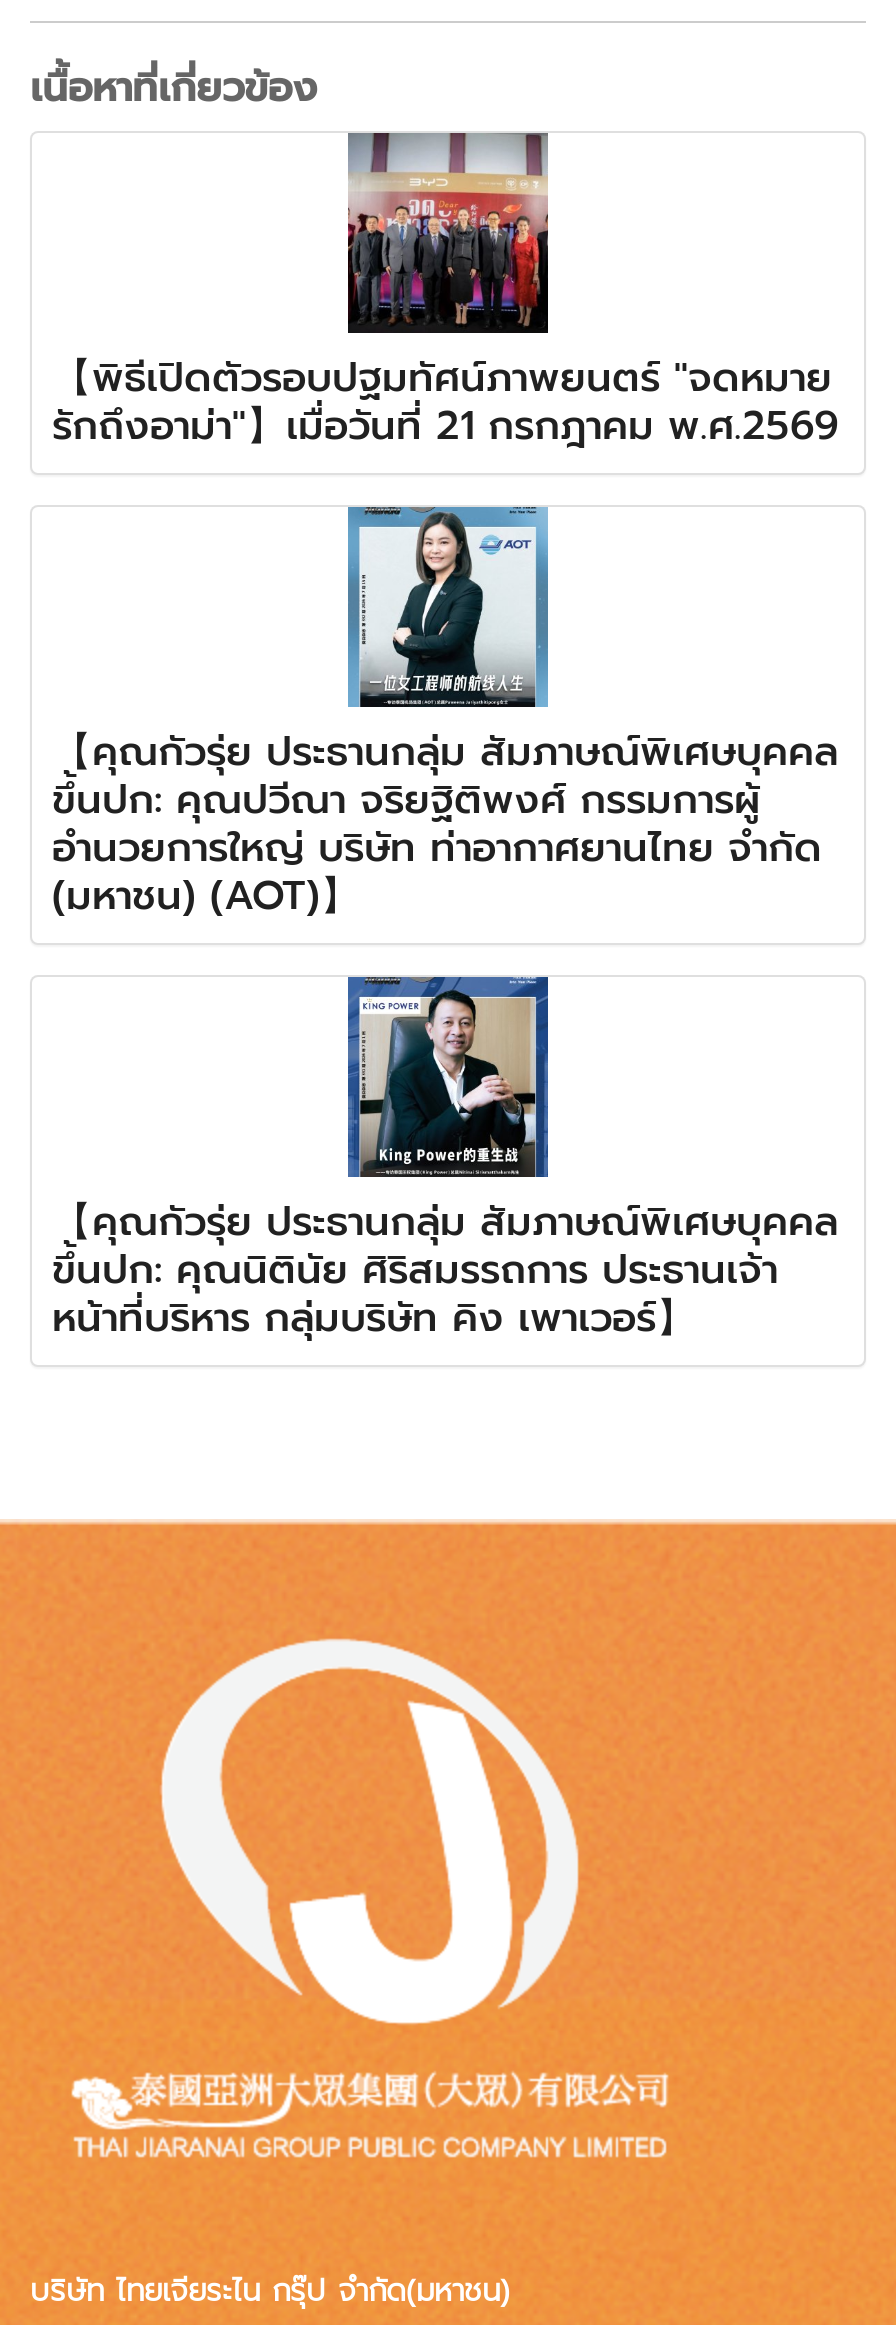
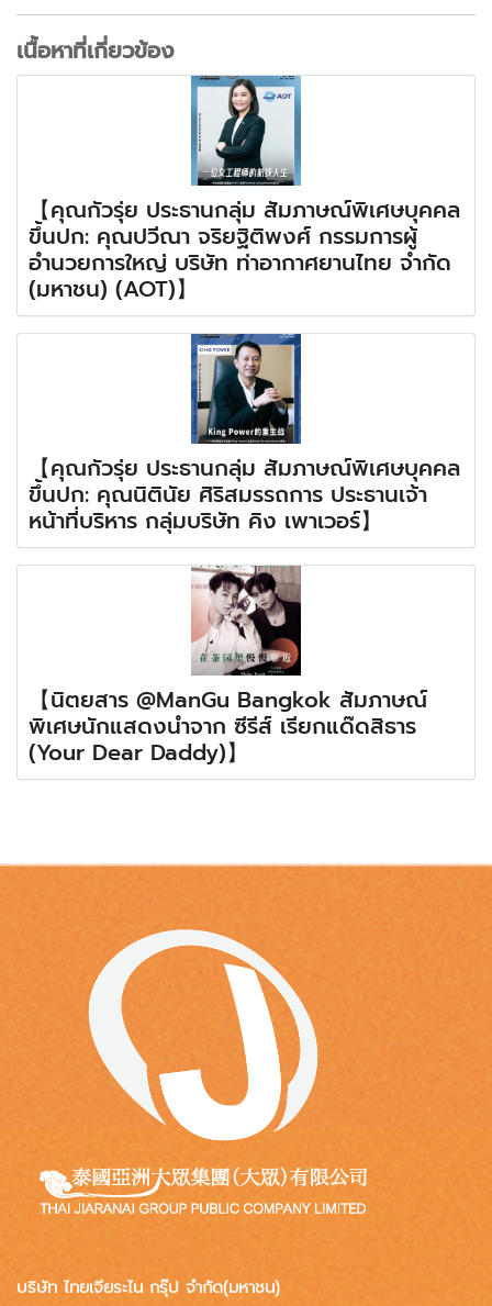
[52,131,838,455] [image] | 【พิธีเปิดตัวรอบปฐมทัศน์ภาพยนตร์ "จดหมาย | รักถึงอาม่า"】เมื่อวันที่ 21 กรกฎาคม พ.ศ.2569 -> none
moved [52,505,838,1347] -> [29,75,460,537]: [image] | 【คุณกัวรุ่ย ประธานกลุ่ม สัมภาษณ์พิเศษบุคคล | ขึ้นปก: คุณปวีณา จริยฐิติพงศ์ กรรมการผู้ | อำนวยการใหญ่ บริษัท ท่าอากาศยานไทย จำกัด | (มหาชน) (AOT)】 | 【คุณกัวรุ่ย ประธานกลุ่ม สัมภาษณ์พิเศษบุคคล | ขึ้นปก: คุณนิตินัย ศิริสมรรถการ ประธานเจ้า | หน้าที่บริหาร กลุ่มบริษัท คิง เพาเวอร์】
none -> [29,565,427,769] [image] | 【นิตยสาร @ManGu Bangkok สัมภาษณ์ | พิเศษนักแสดงนำจาก ซีรีส์ เรียกแด๊ดสิธาร | (Your Dear Daddy)】

